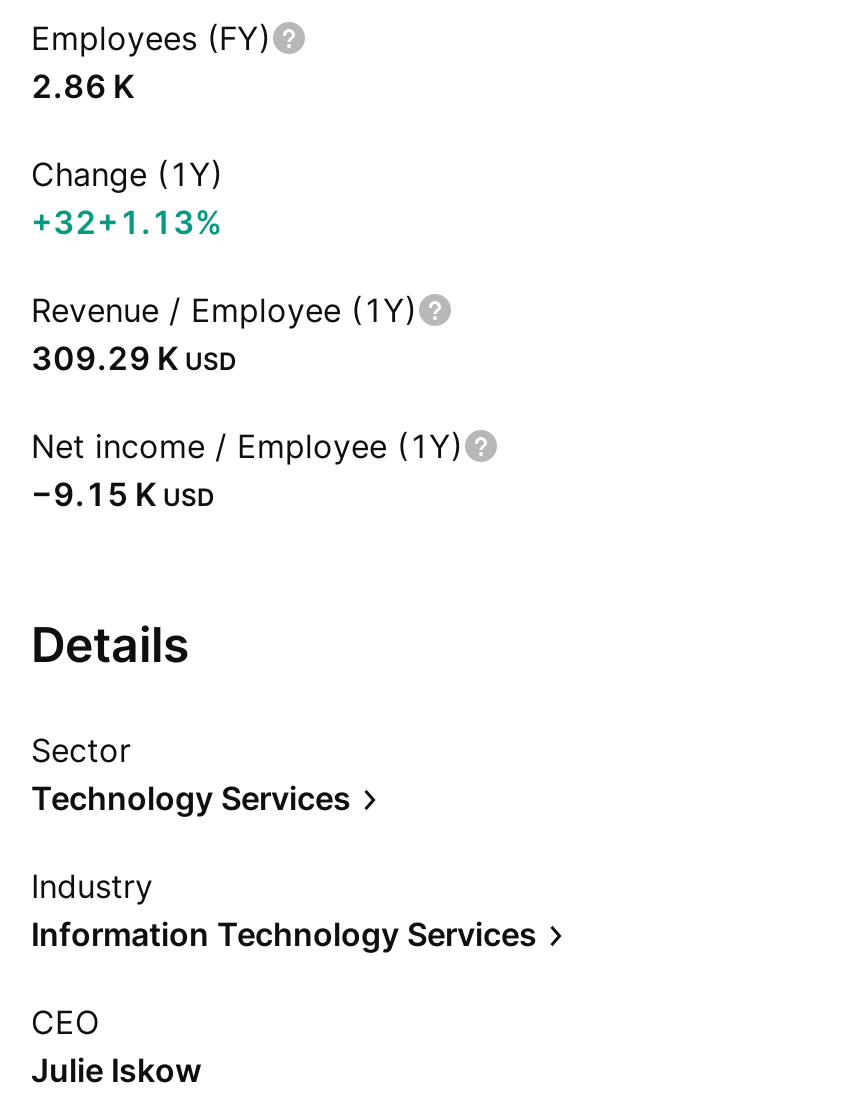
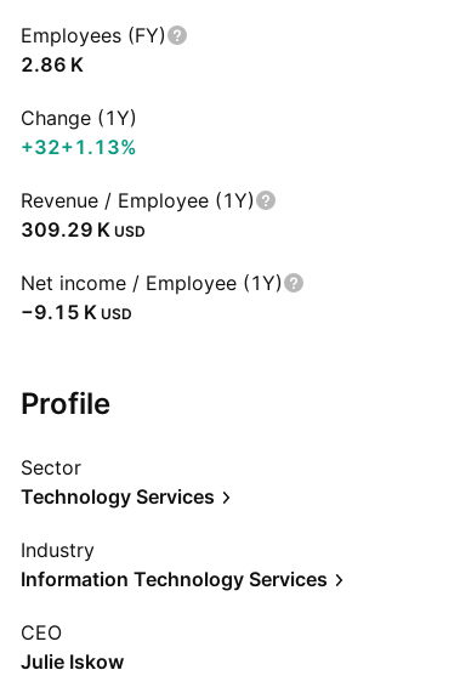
[31,616,189,674] Details -> [21,386,110,421] Profile

